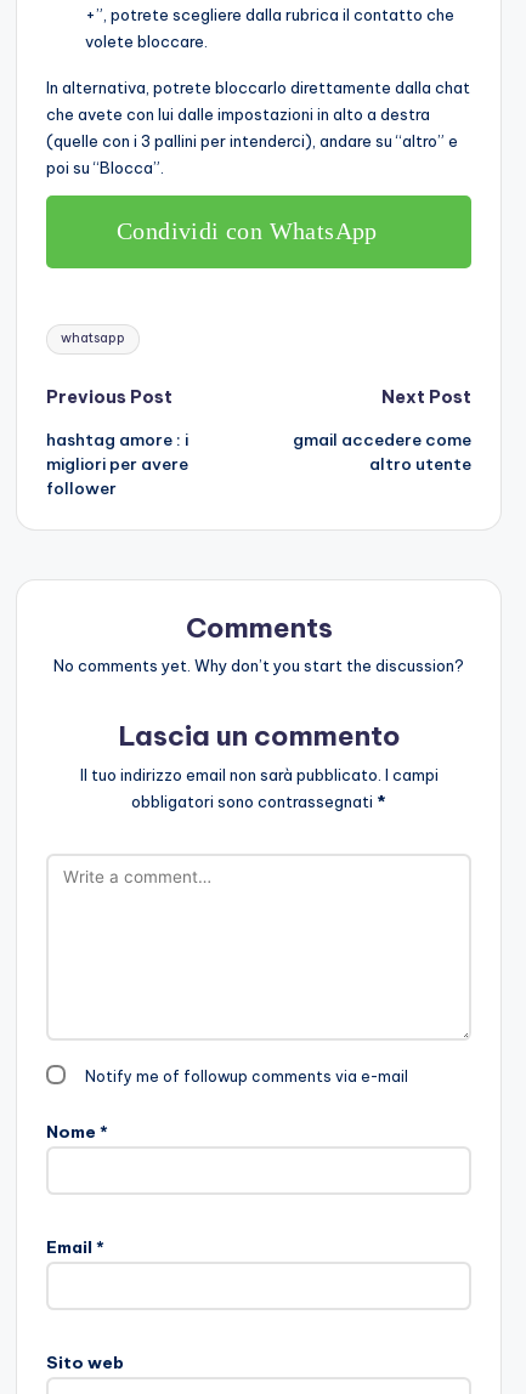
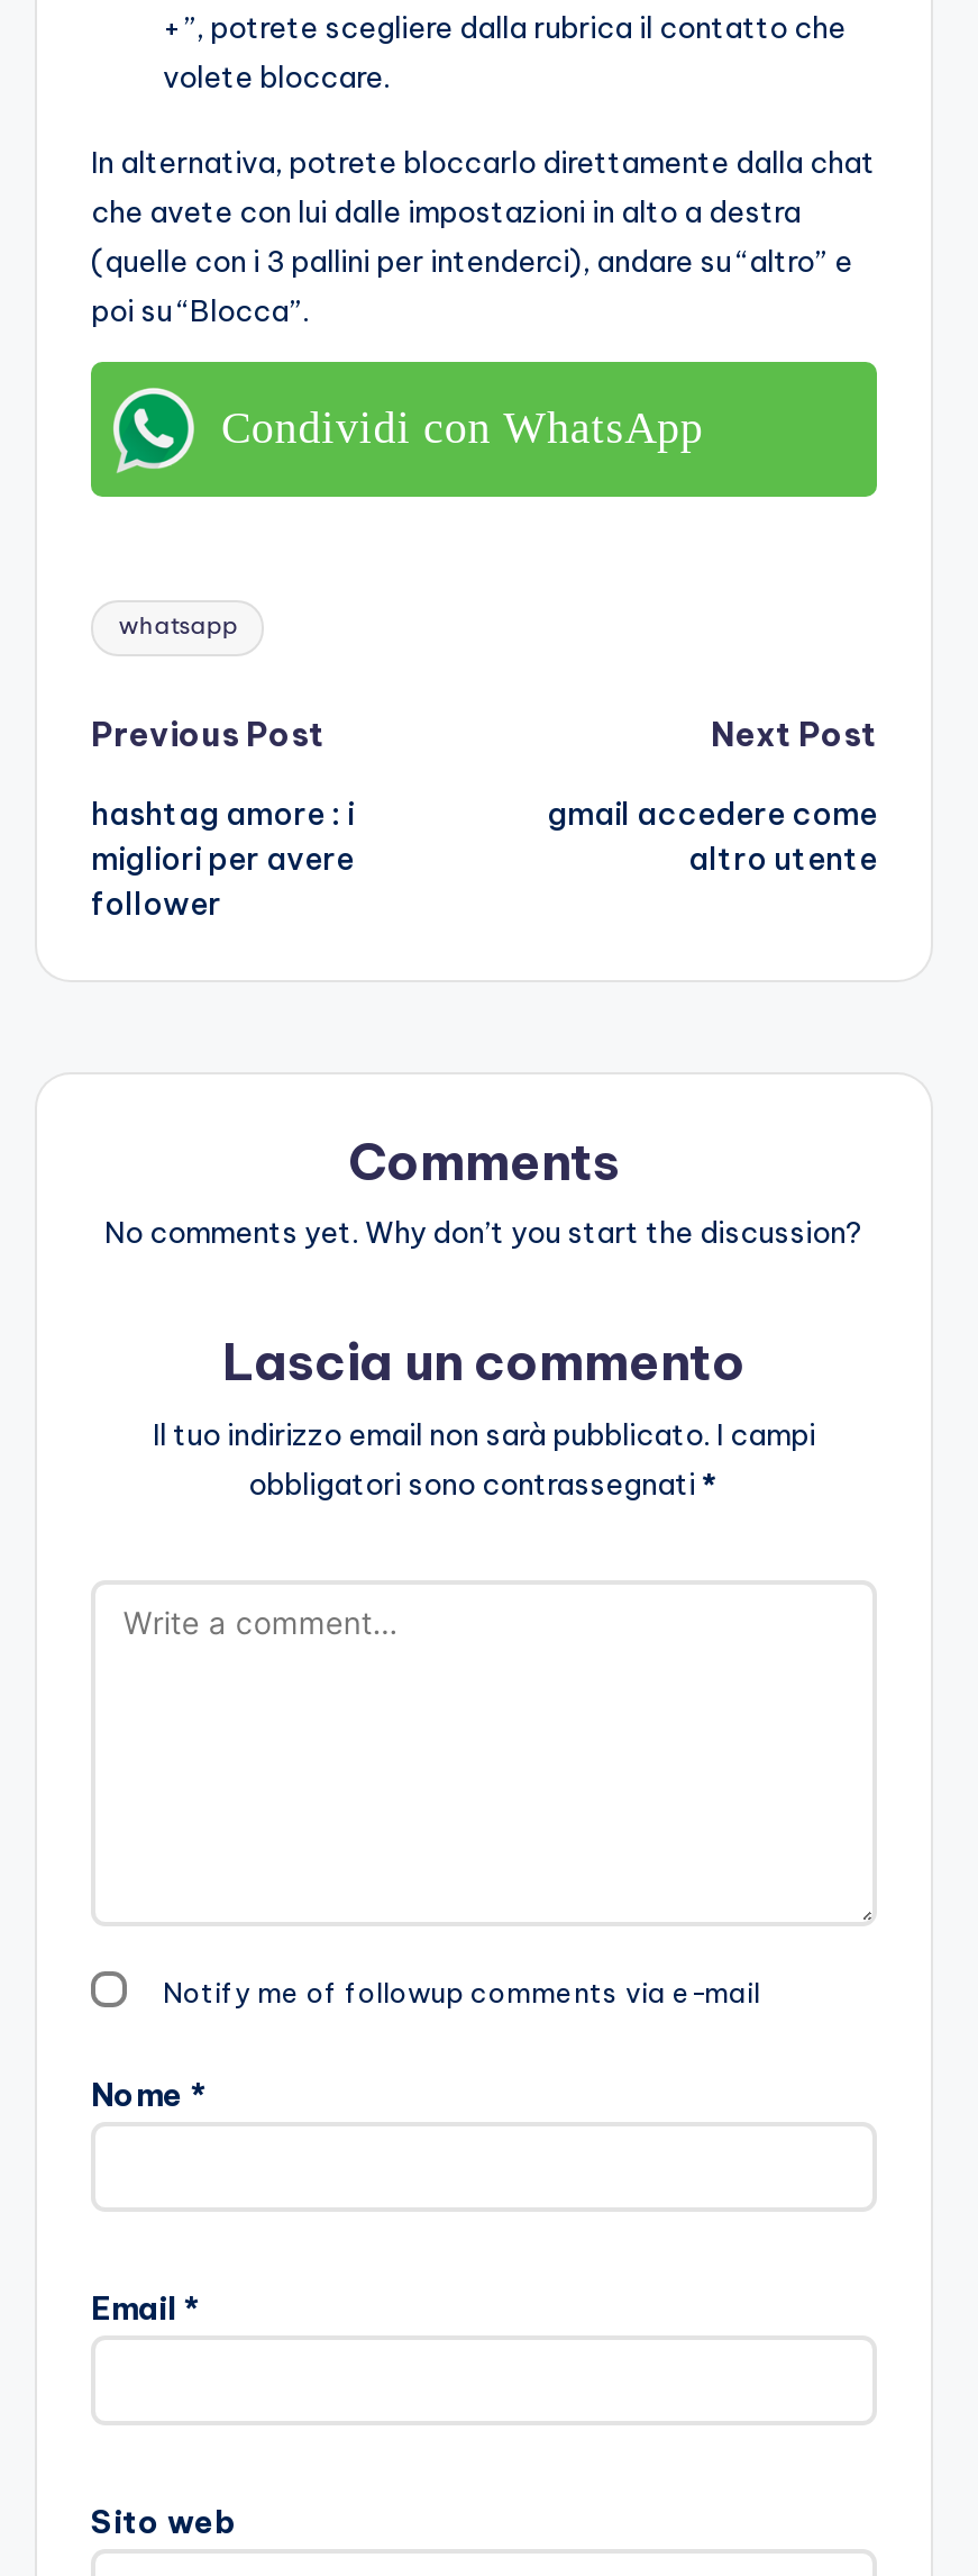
none -> [111,384,196,474] [image]

